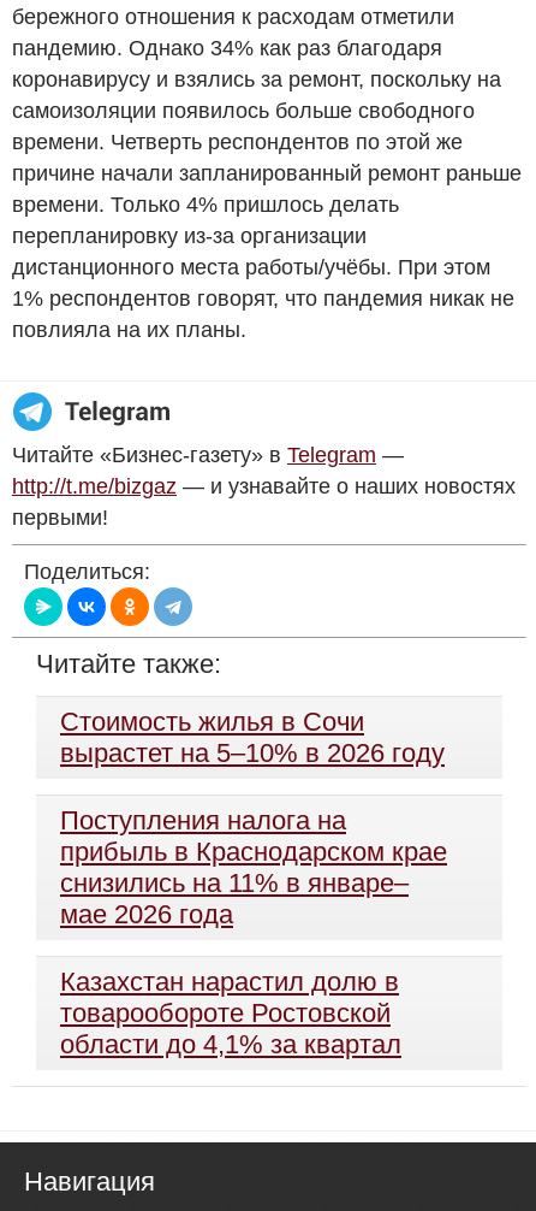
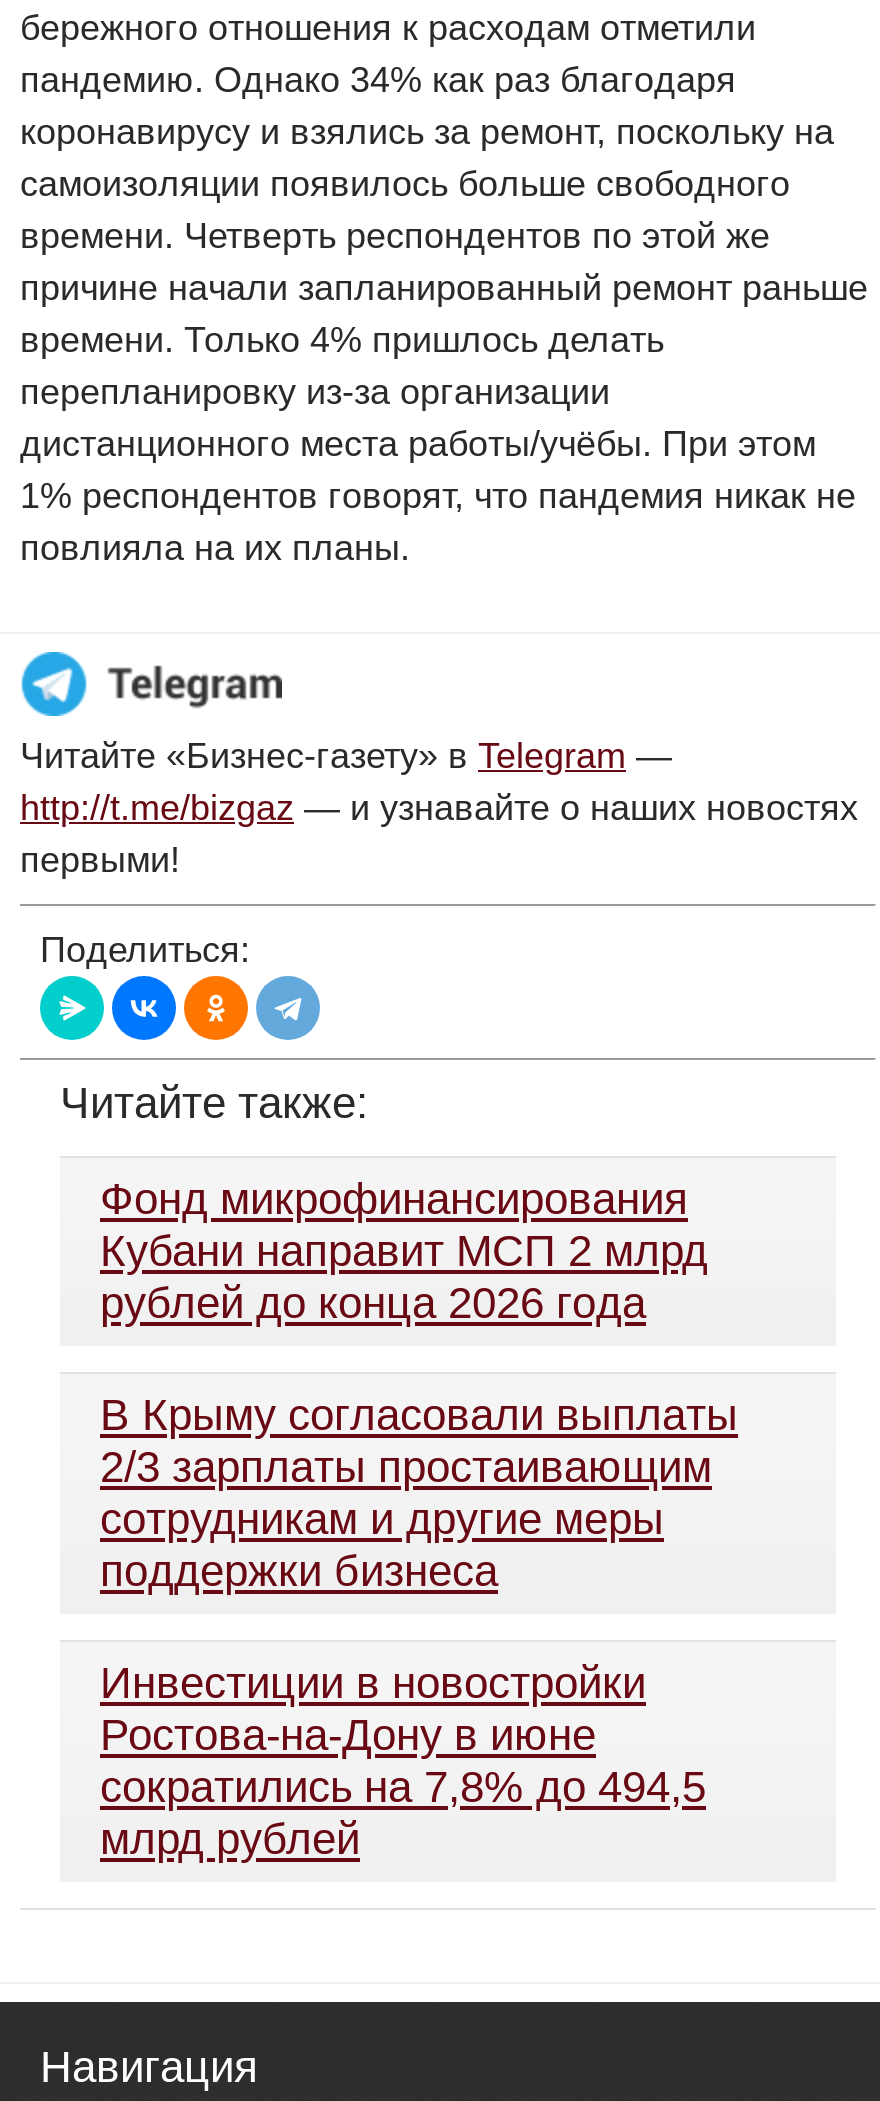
[60,706,445,768] Стоимость жилья в Сочи | вырастет на 5–10% в 2026 году -> [100,1173,708,1327] Фонд микрофинансирования | Кубани направит МСП 2 млрд | рублей до конца 2026 года
[60,805,447,929] Поступления налога на | прибыль в Краснодарском крае | снизились на 11% в январе– | мае 2026 года -> [100,1390,738,1596] В Крыму согласовали выплаты | 2/3 зарплаты простаивающим | сотрудникам и другие меры | поддержки бизнеса
[60,967,401,1059] Казахстан нарастил долю в | товарообороте Ростовской | области до 4,1% за квартал -> [100,1658,706,1864] Инвестиции в новостройки | Ростова-на-Дону в июне | сократились на 7,8% до 494,5 | млрд рублей

